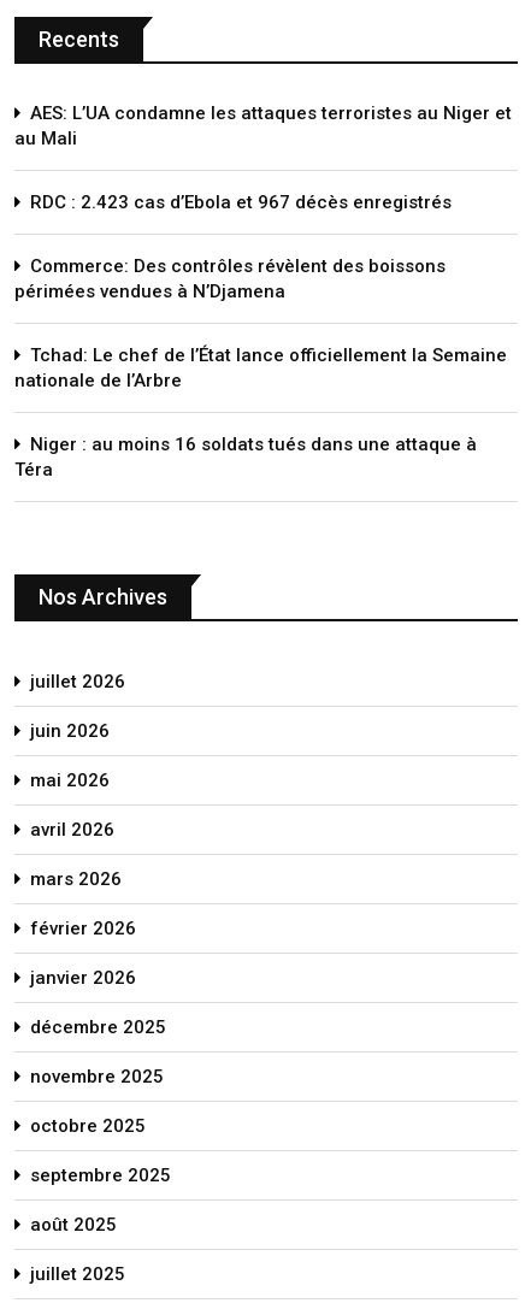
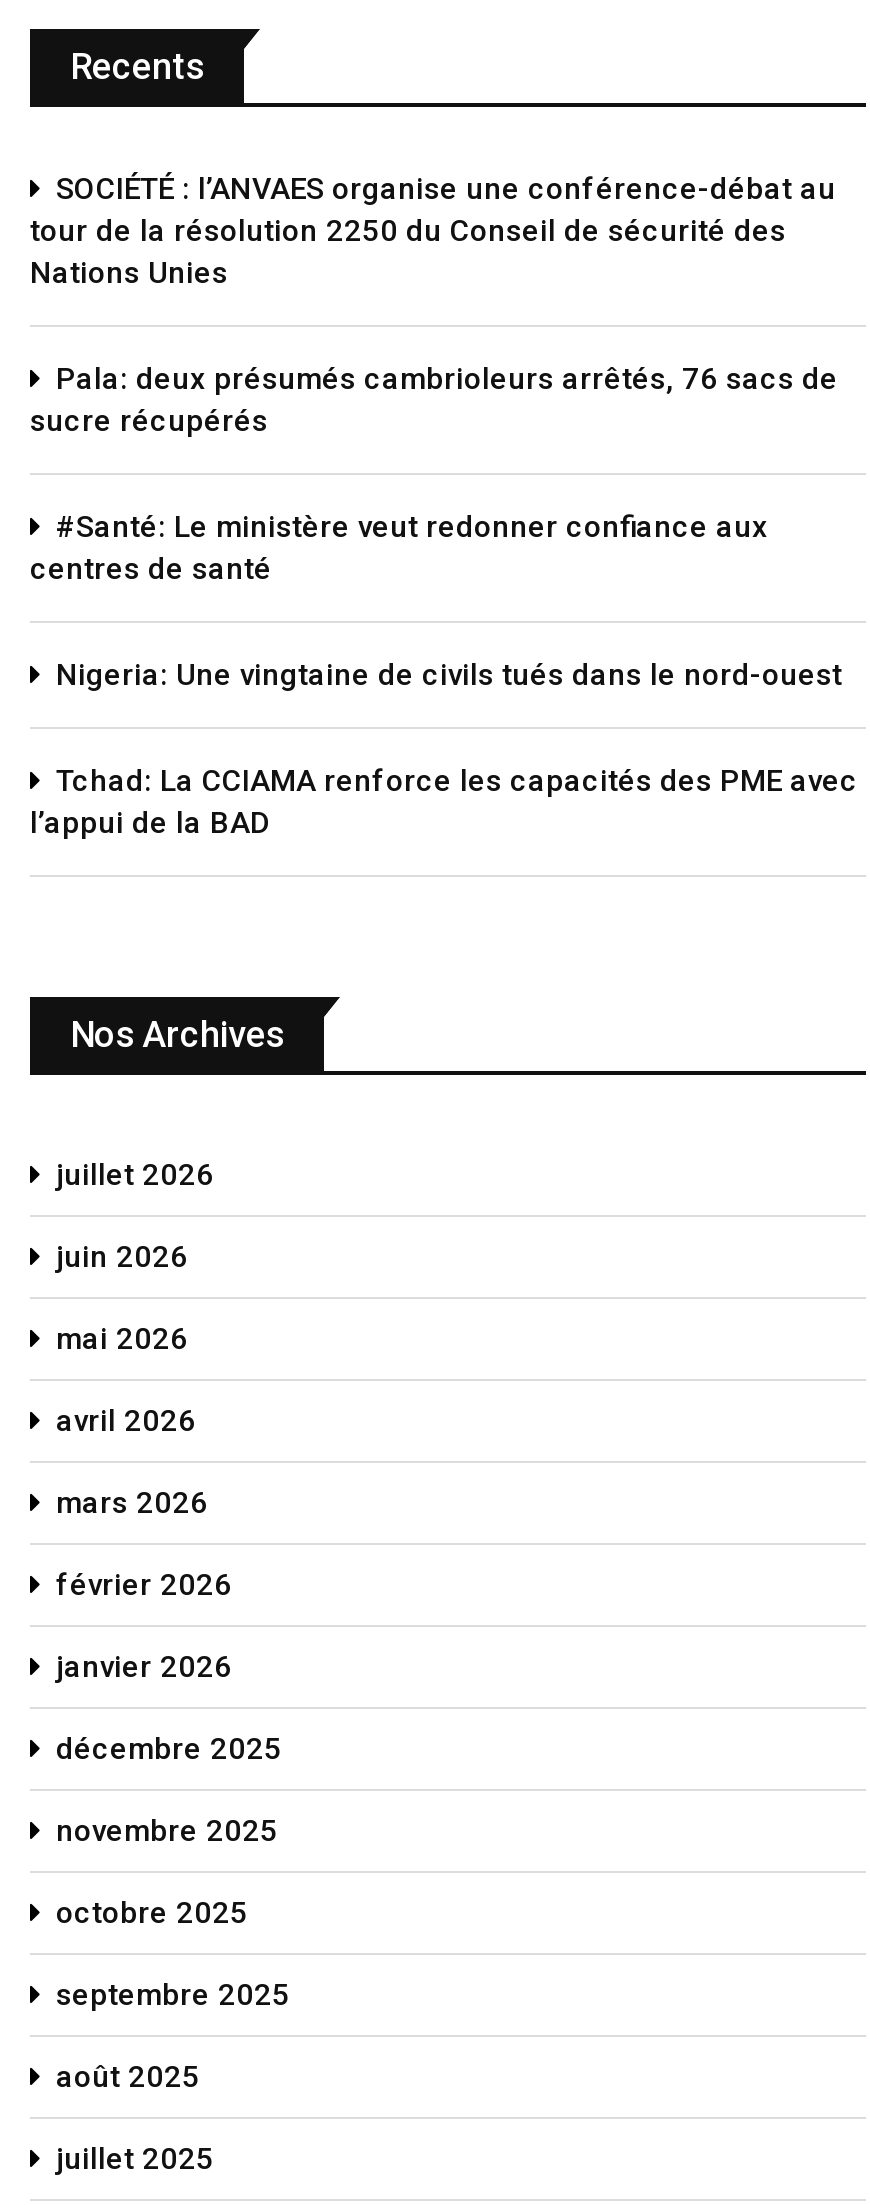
[14,102,512,149] AES: L’UA condamne les attaques terroristes au Niger et | au Mali -> [30,171,836,291] SOCIÉTÉ : l’ANVAES organise une conférence-débat au | tour de la résolution 2250 du Conseil de sécurité des | Nations Unies
[30,191,452,213] RDC : 2.423 cas d’Ebola et 967 décès enregistrés -> [30,361,838,439] Pala: deux présumés cambrioleurs arrêtés, 76 sacs de | sucre récupérés
[14,255,446,302] Commerce: Des contrôles révèlent des boissons | périmées vendues à N’Djamena -> [30,509,768,587] #Santé: Le ministère veut redonner confiance aux | centres de santé
[14,344,507,391] Tchad: Le chef de l’État lance officiellement la Semaine | nationale de l’Arbre -> [56,657,842,693] Nigeria: Une vingtaine de civils tués dans le nord-ouest
[14,433,477,480] Niger : au moins 16 soldats tués dans une attaque à | Téra -> [30,763,858,841] Tchad: La CCIAMA renforce les capacités des PME avec | l’appui de la BAD

